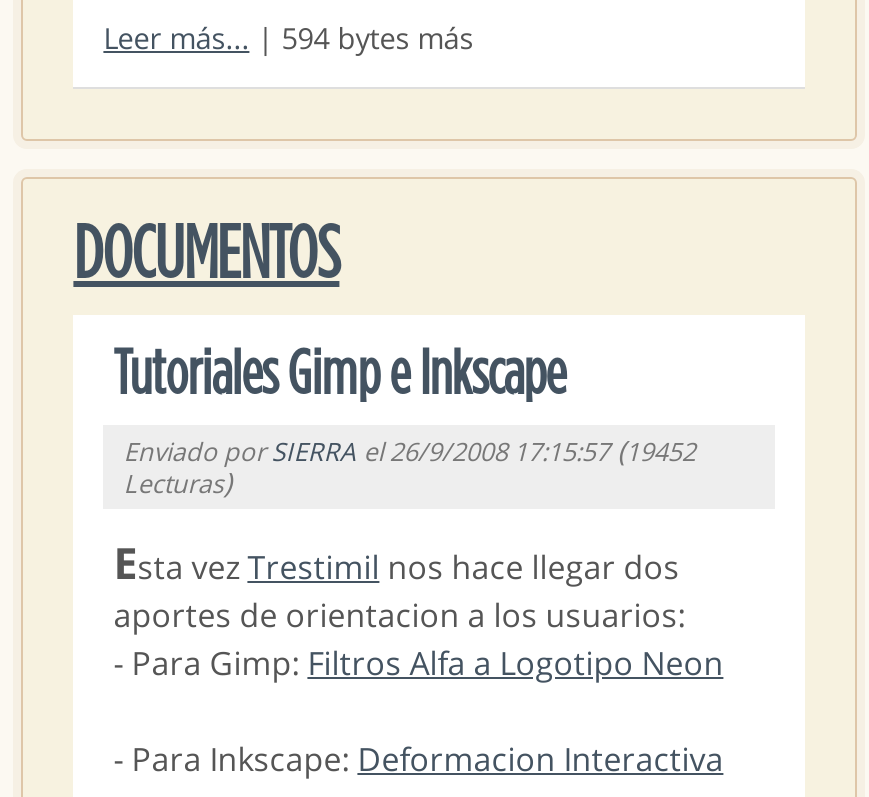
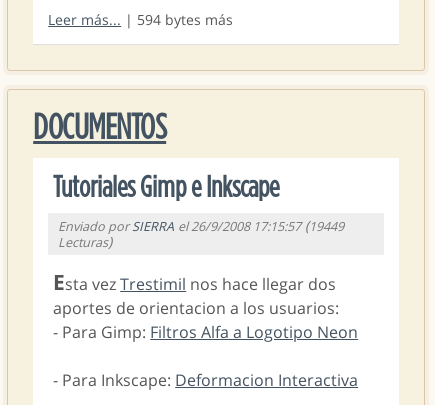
[123,431,695,469] Enviado porSIERRA el 26/9/2008 17:15:57 (19452 -> [58,216,344,235] Enviado porSIERRA el 26/9/2008 17:15:57 (19449

